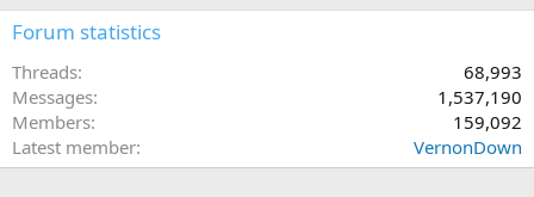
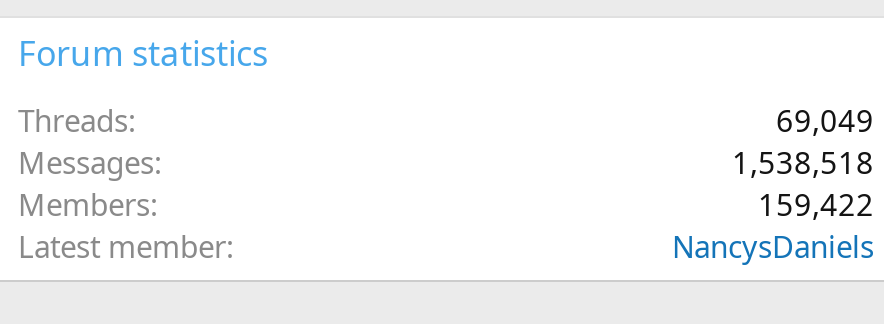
[464,60,522,84] 68,993 -> [776,101,874,141] 69,049
[437,85,522,109] 1,537,190 -> [732,143,874,183] 1,538,518
[453,110,522,134] 159,092 -> [758,185,874,225] 159,422
[414,135,522,159] VernonDown -> [672,227,874,267] NancysDaniels

